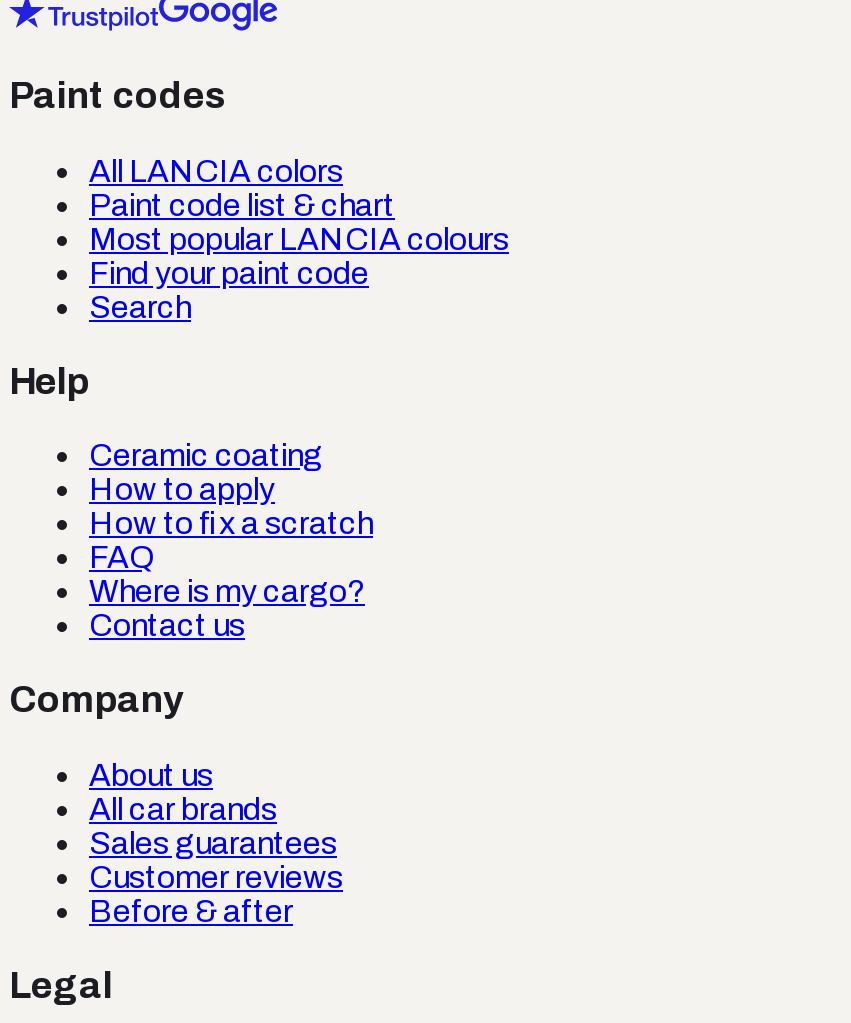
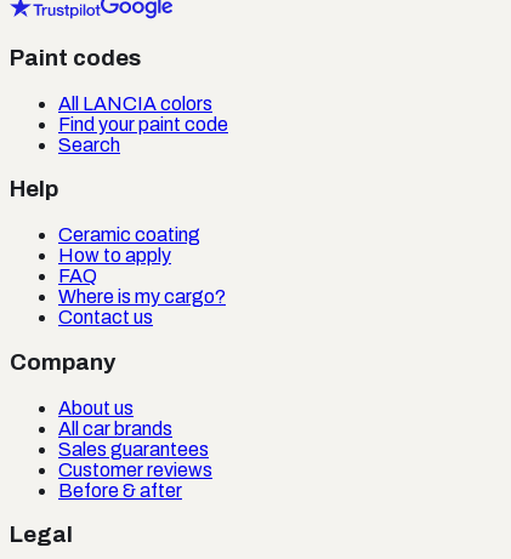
[89,187,509,255] Paint code list & chart | Most popular LANCIA colours -> none
[89,506,373,540] How to fix a scratch -> none

